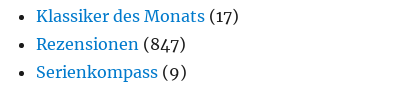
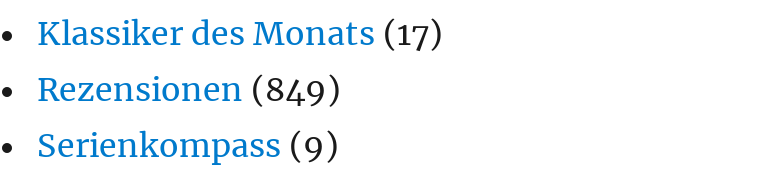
[36,34,186,54] Rezensionen (847) -> [37,68,341,108] Rezensionen (849)

